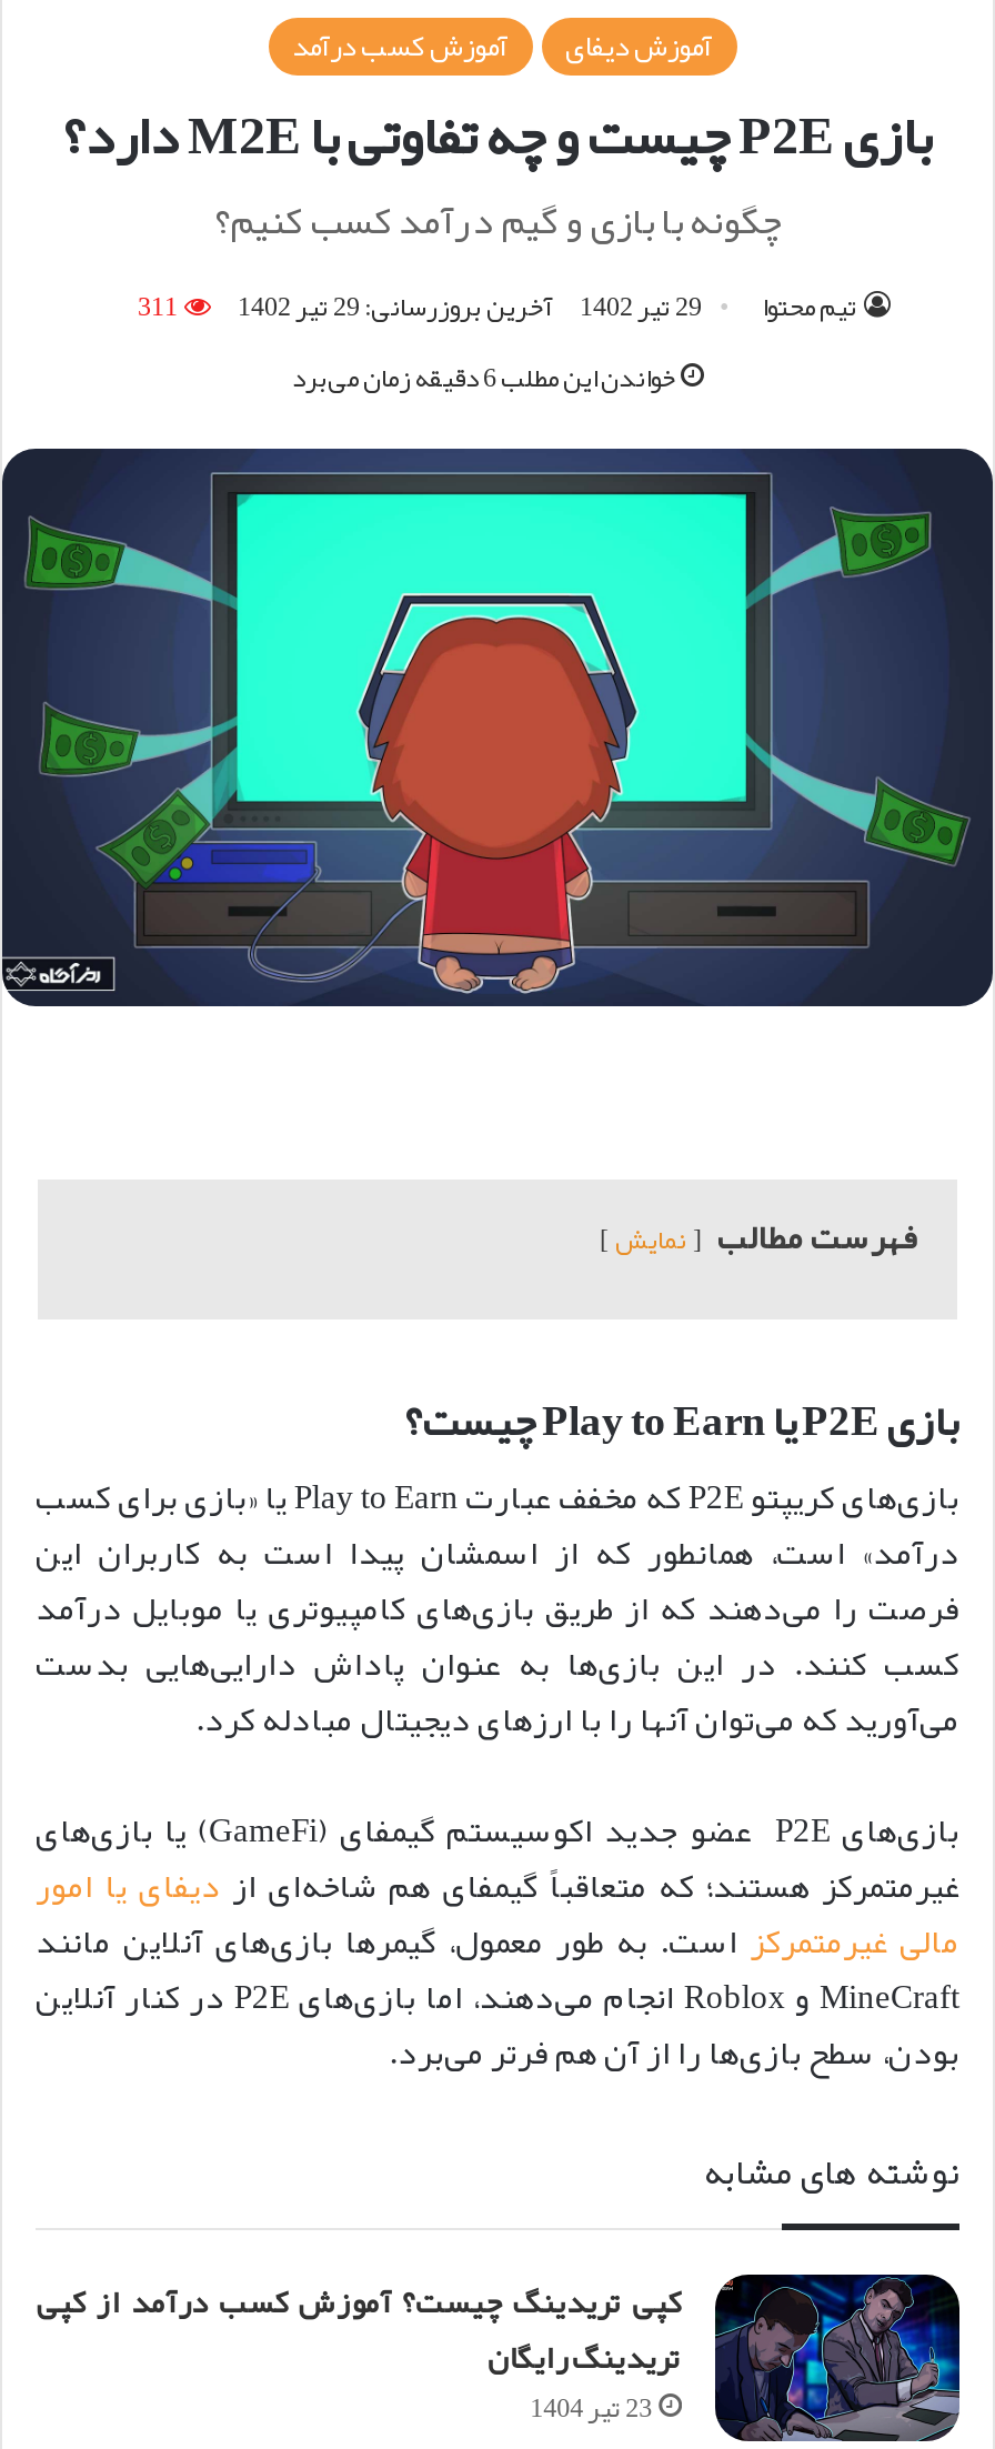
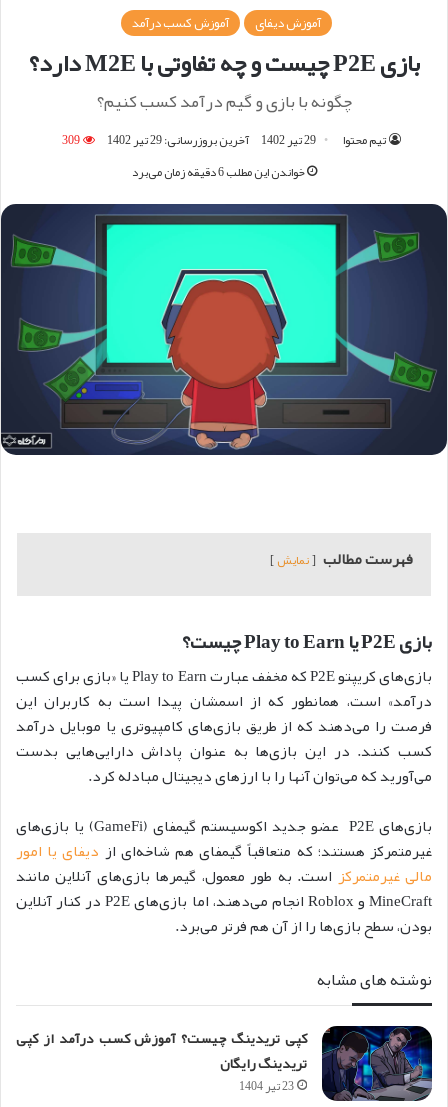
[138,280,178,333] 311 -> [62,128,80,152] 309

